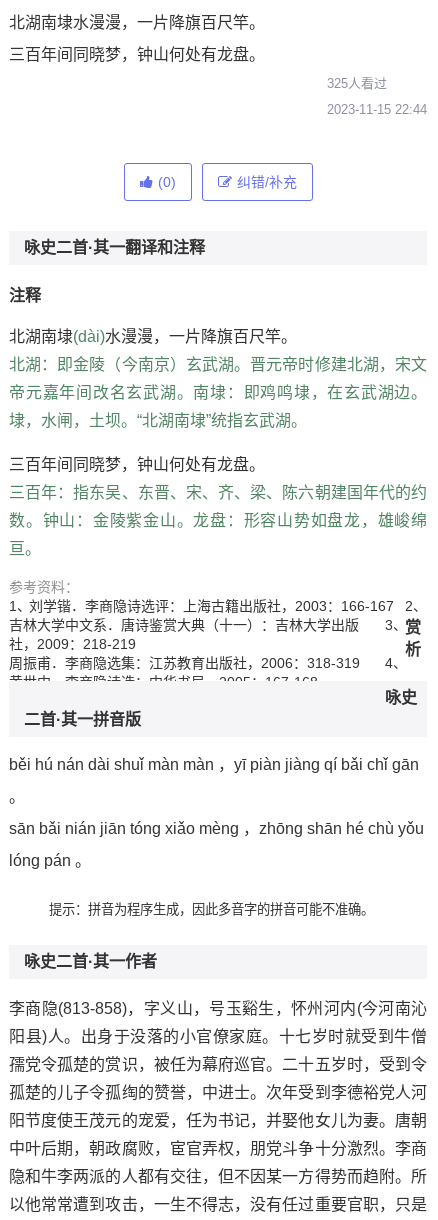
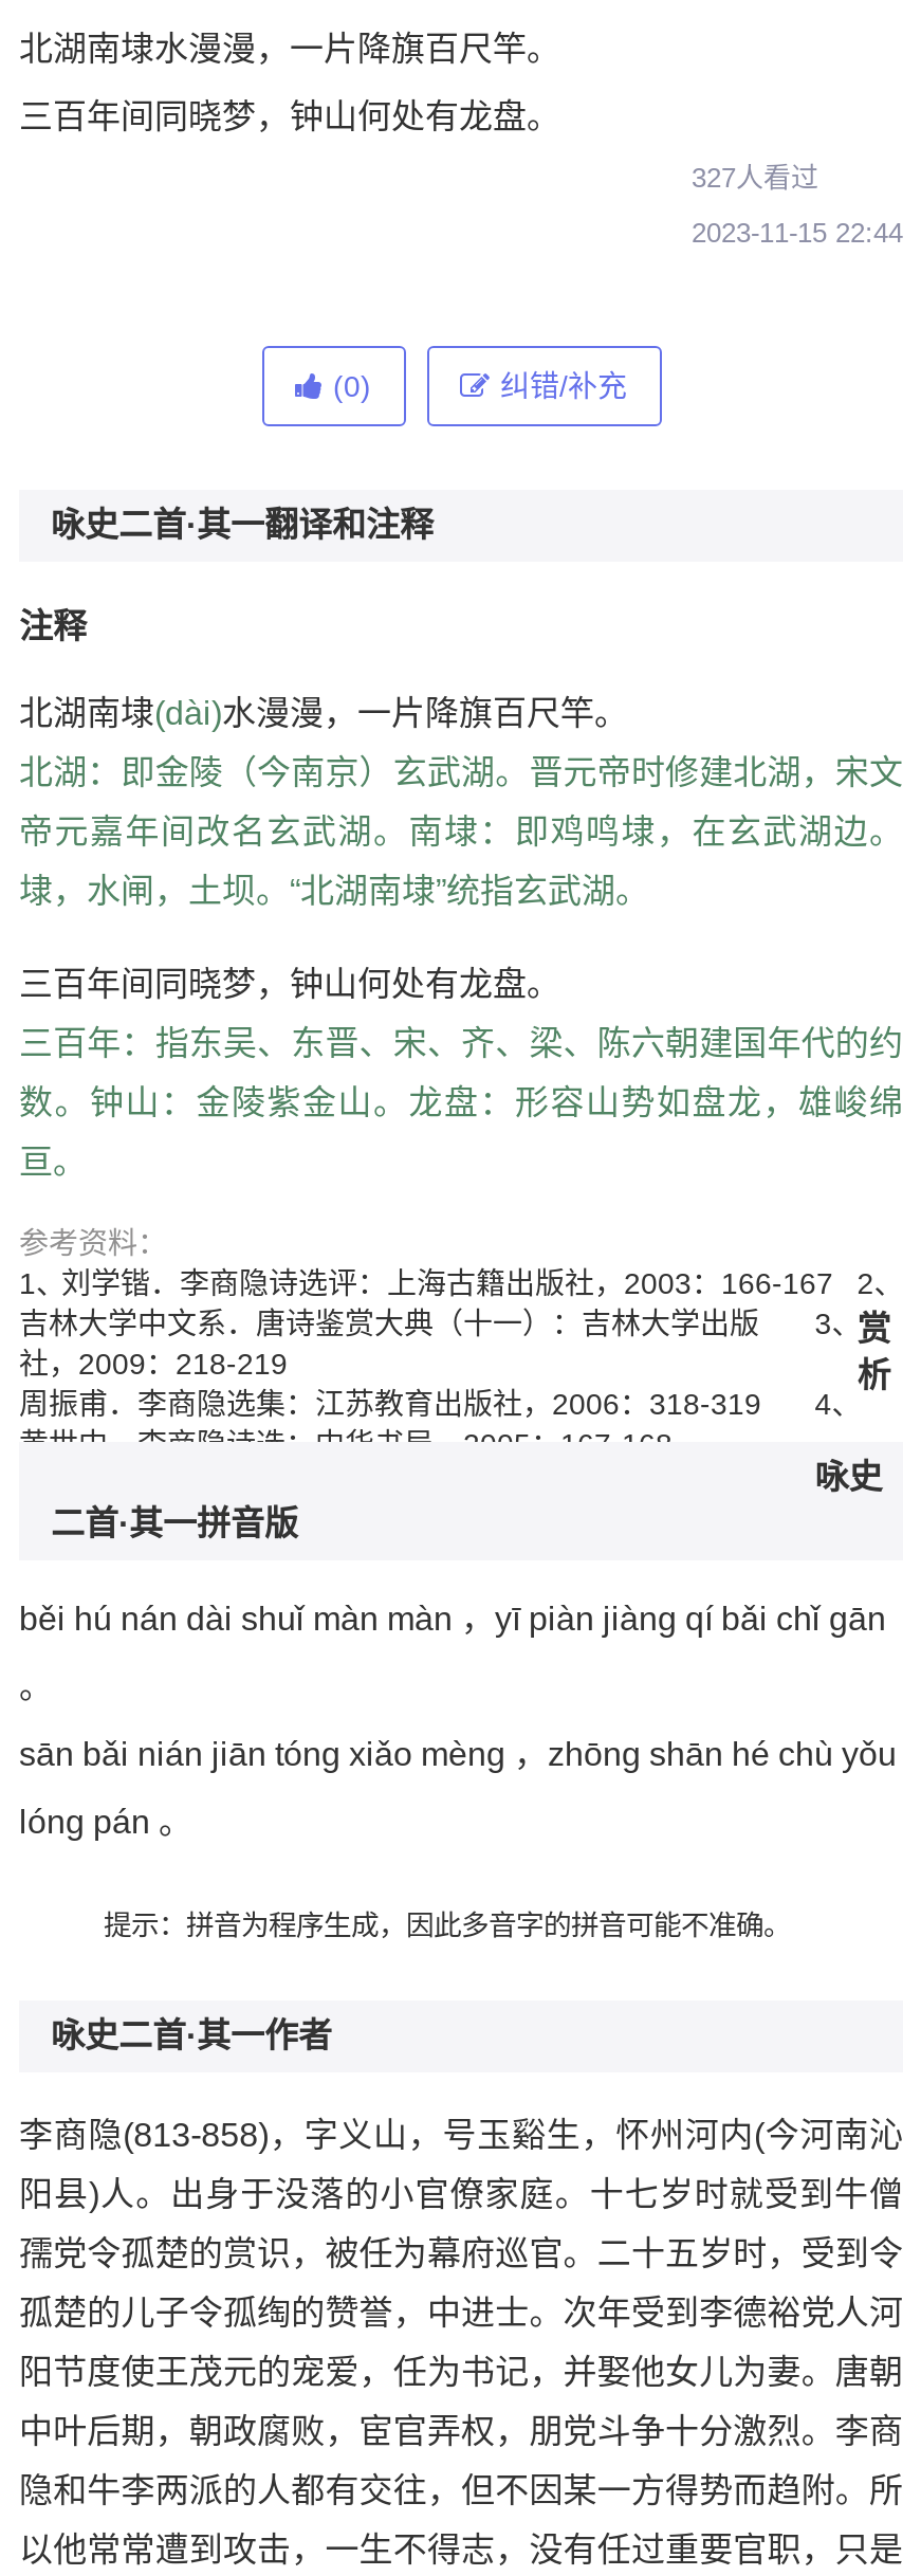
[327,76,387,91] 325人看过 -> [692,161,818,193] 327人看过

